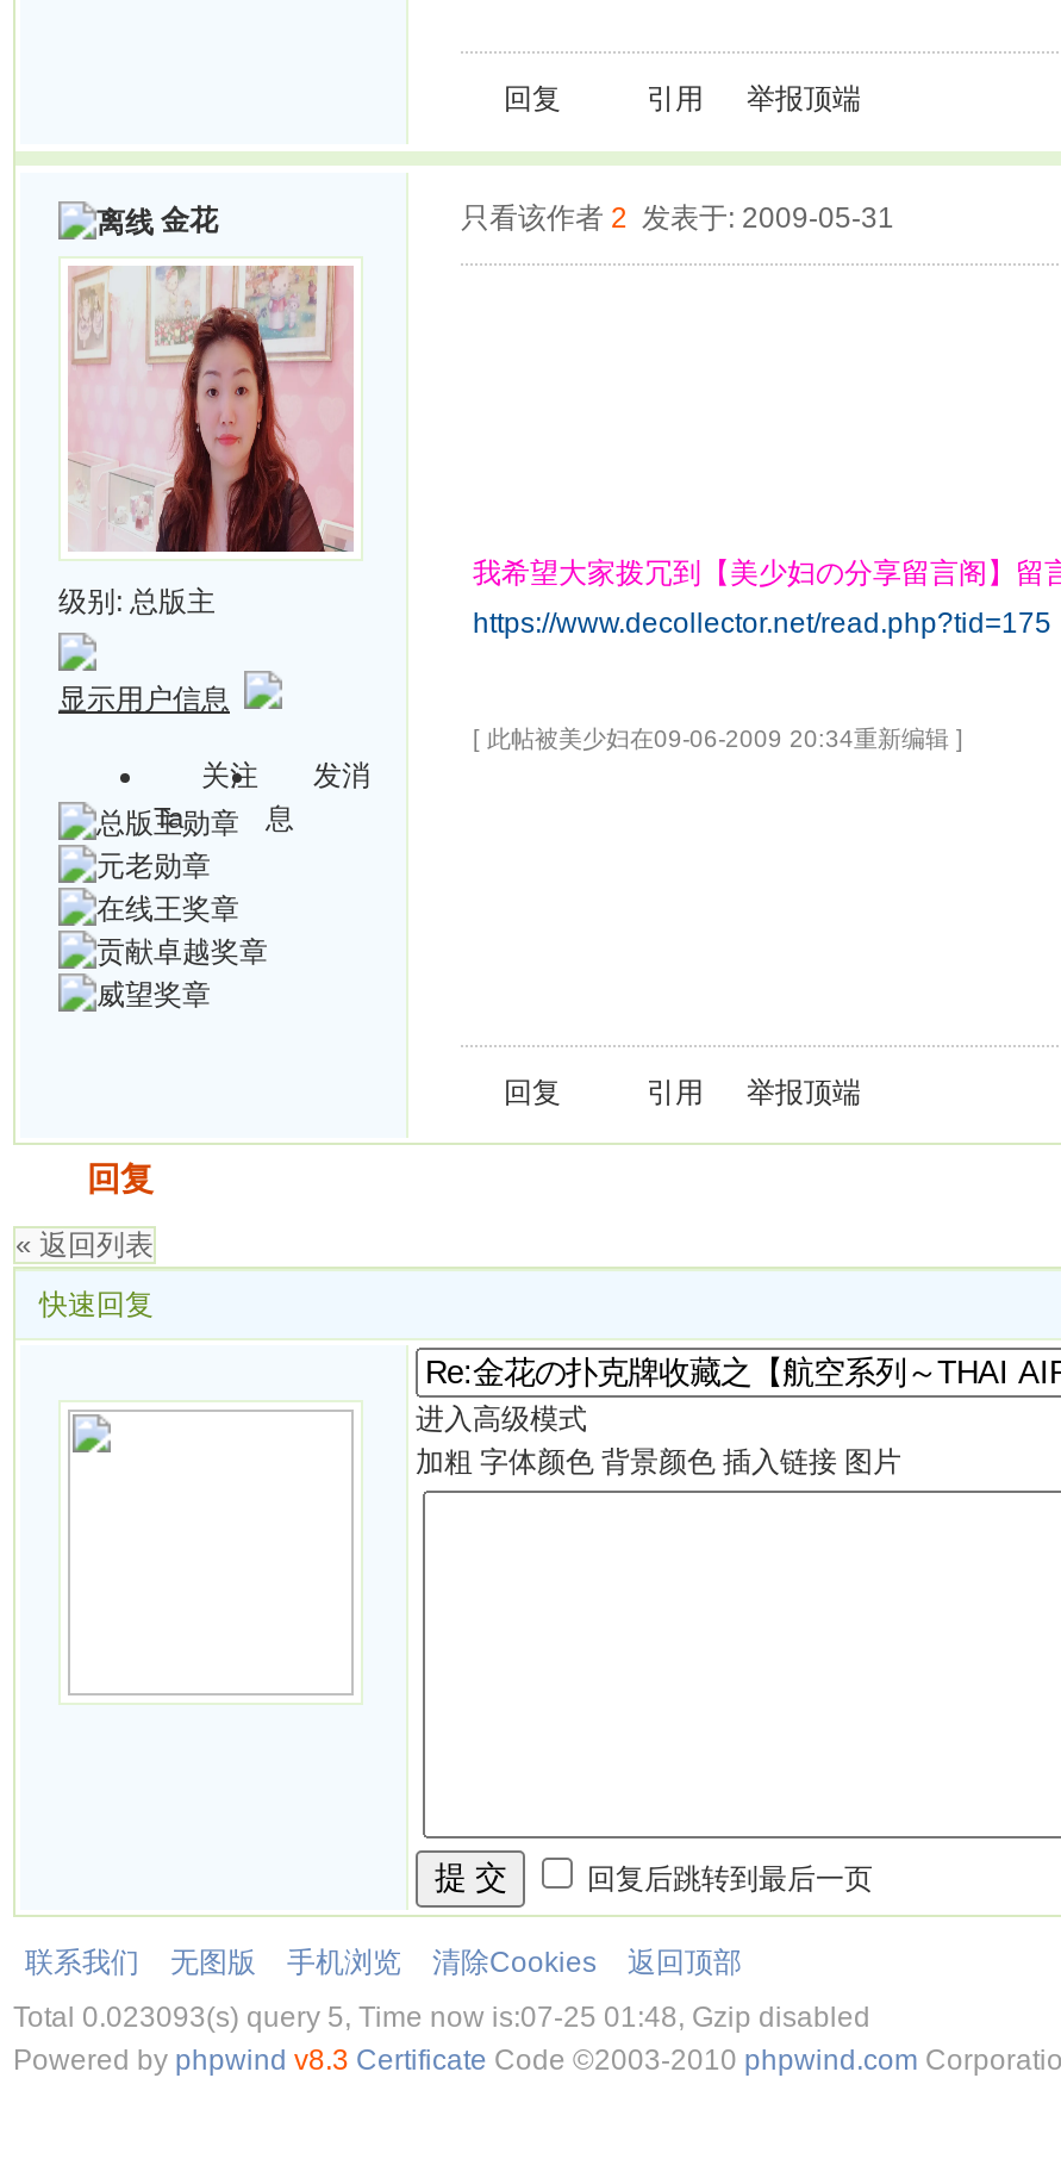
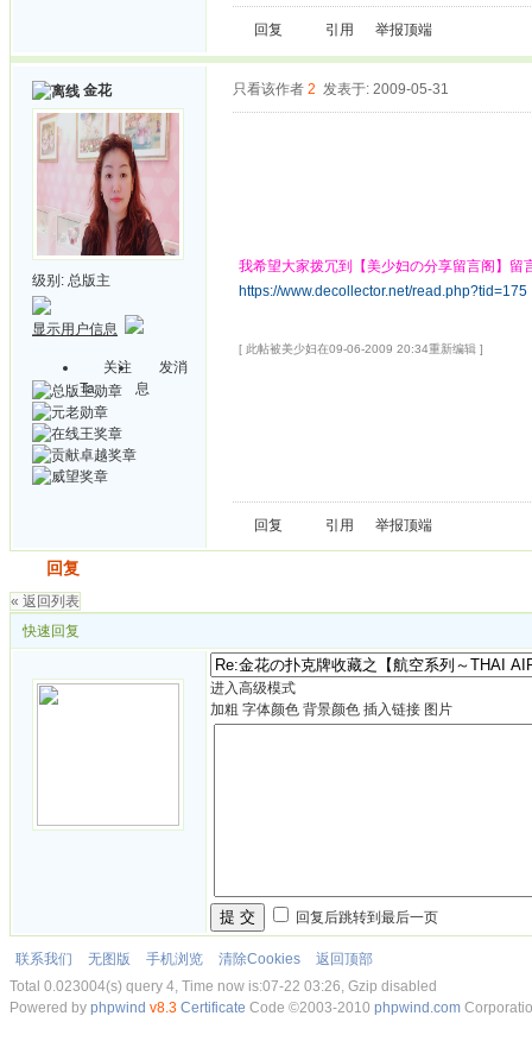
[13,2001,870,2034] Total 0.023093(s) query 5, Time now is:07-25 01:48, Gzip disabled -> [9,978,437,995] Total 0.023004(s) query 4, Time now is:07-22 03:26, Gzip disabled

